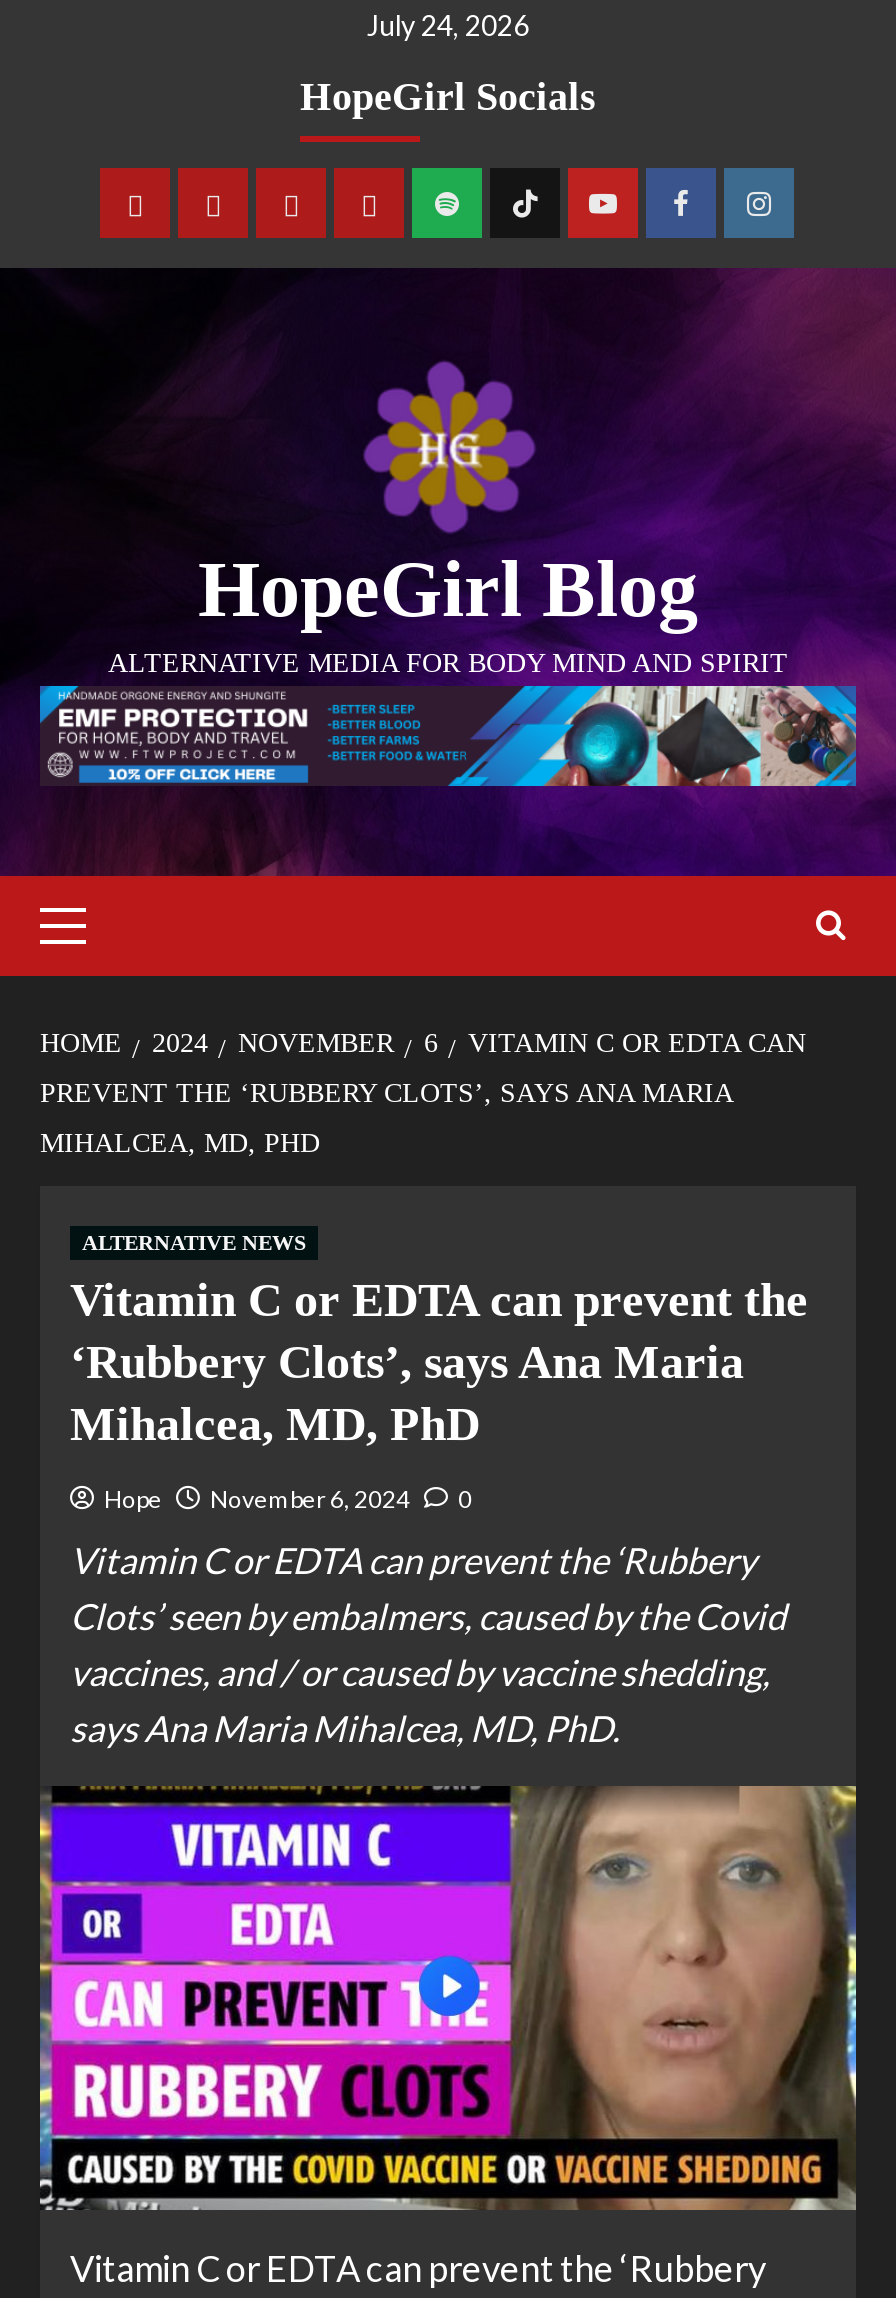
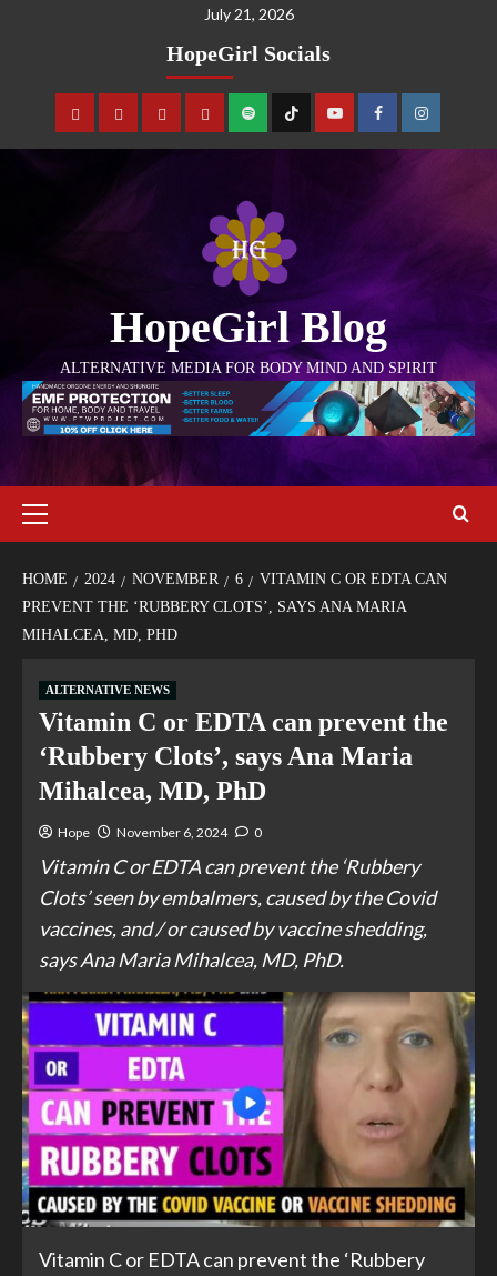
[367,8,529,42] July 24, 2026 -> [204,4,293,23] July 21, 2026

